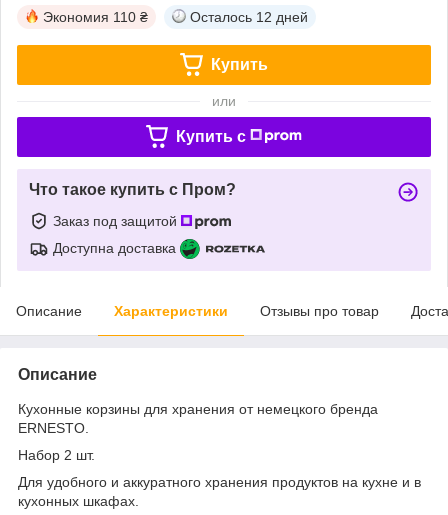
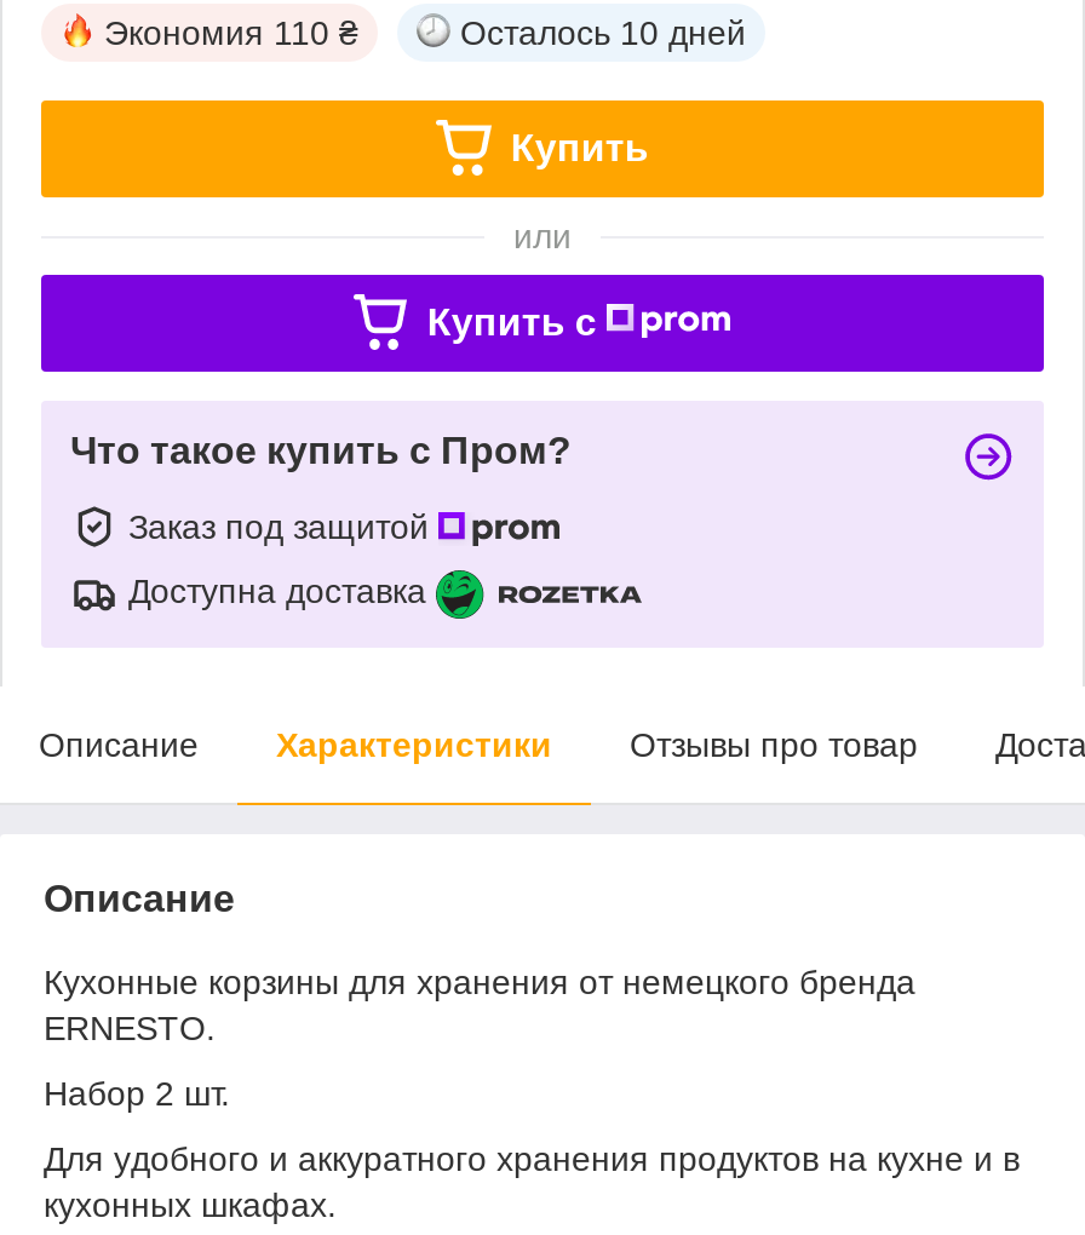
[190,9,308,25] Осталось 12 дней -> [460,13,746,52] Осталось 10 дней

